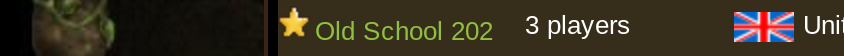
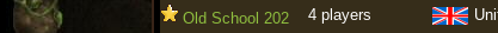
[315,10,631,46] Old School 202 3 players -> [182,6,371,27] Old School 202 4 players

